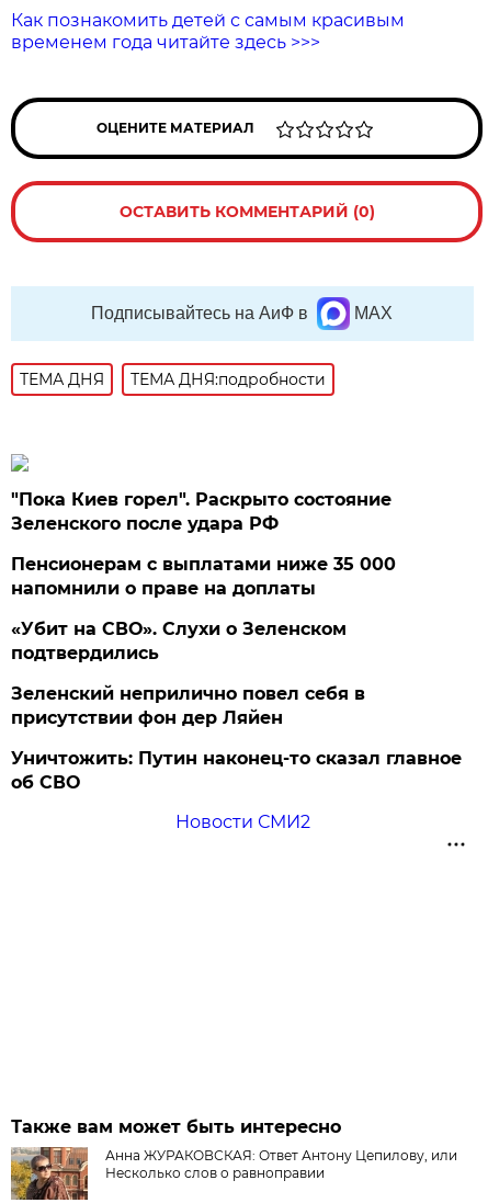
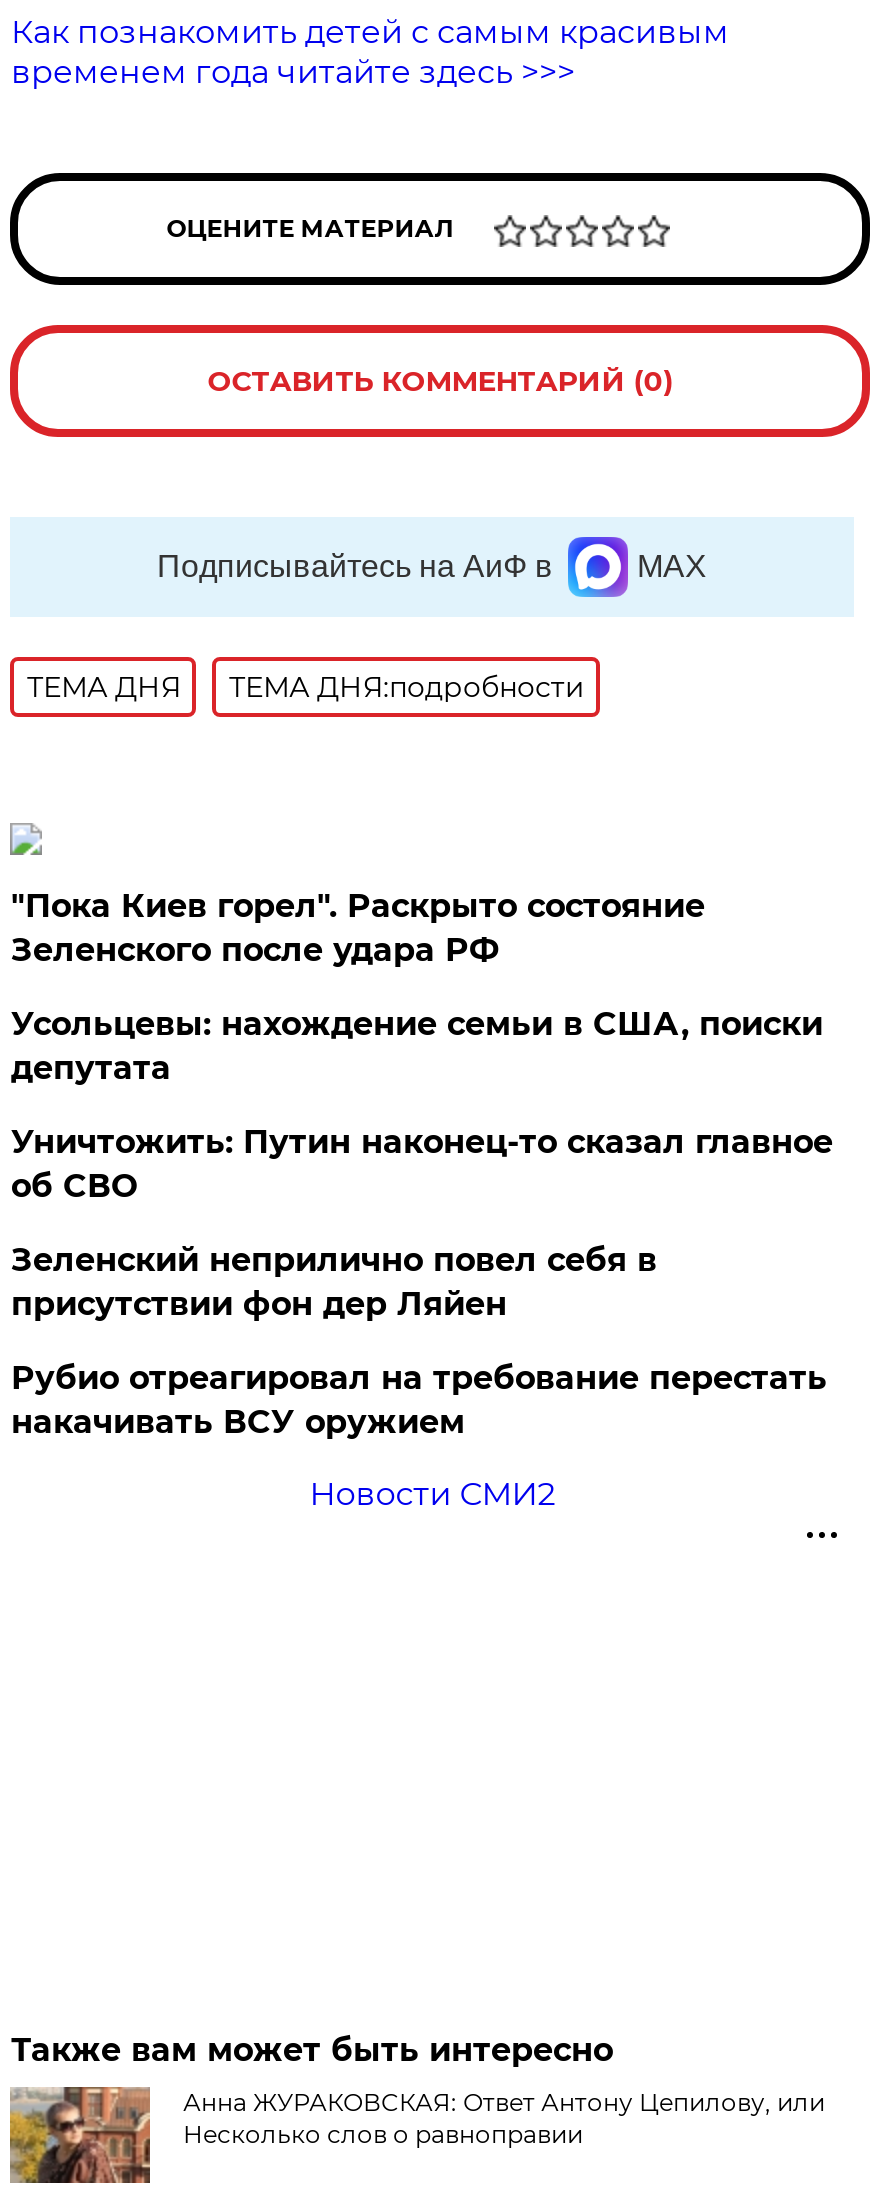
[11,554,396,599] Пенсионерам с выплатами ниже 35 000 | напомнили о праве на доплаты -> [11,1005,823,1087] Усольцевы: нахождение семьи в США, поиски | депутата
[11,618,347,663] «Убит на СВО». Слухи о Зеленском | подтвердились -> none
none -> [11,1359,827,1441] Рубио отреагировал на требование перестать | накачивать ВСУ оружием
moved [11,748,462,793] -> [11,1123,833,1205]: Уничтожить: Путин наконец-то сказал главное | об СВО

